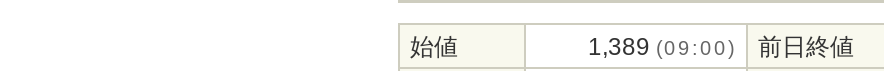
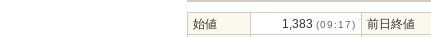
[588,33,854,61] 1,389 (09:00) 前日終値 -> [282,17,415,31] 1,383 (09:17) 前日終値

